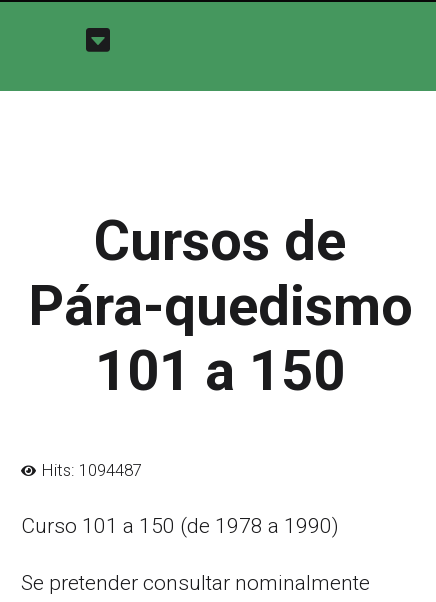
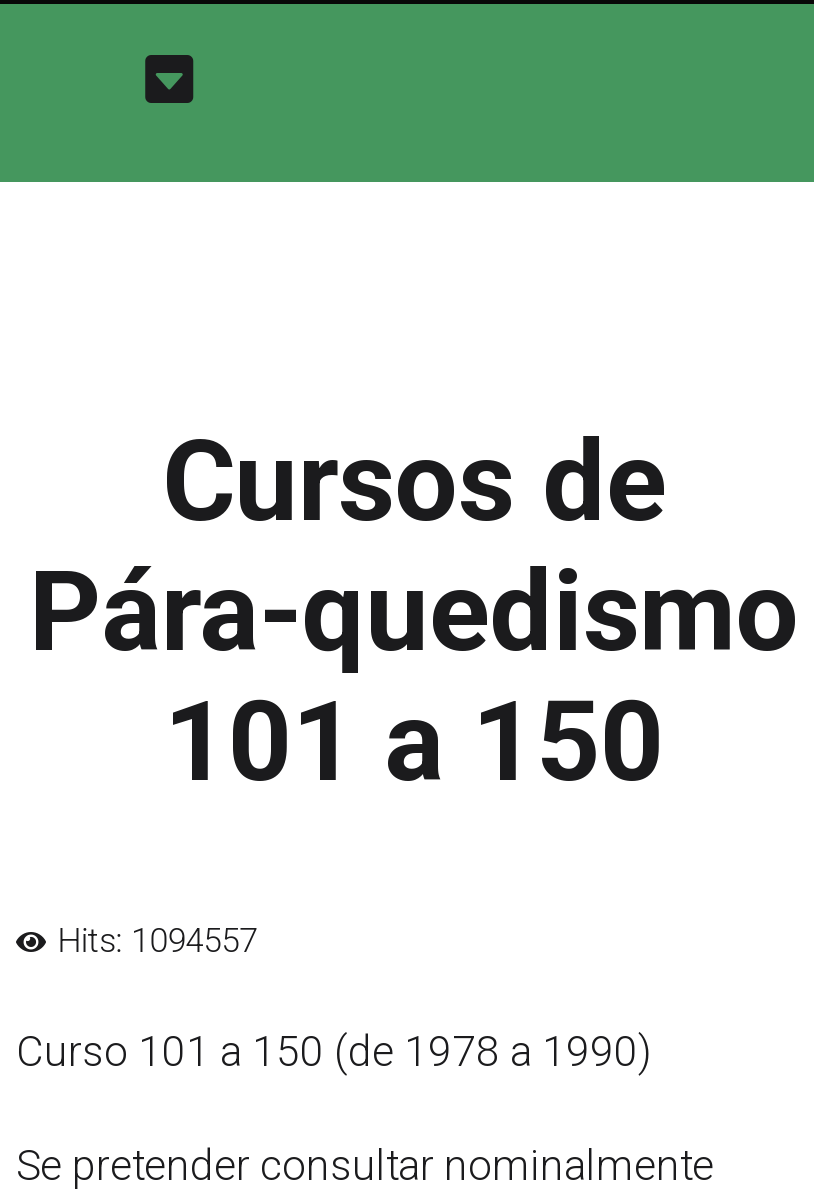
[42,460,142,480] Hits: 1094487 -> [57,920,257,960] Hits: 1094557

